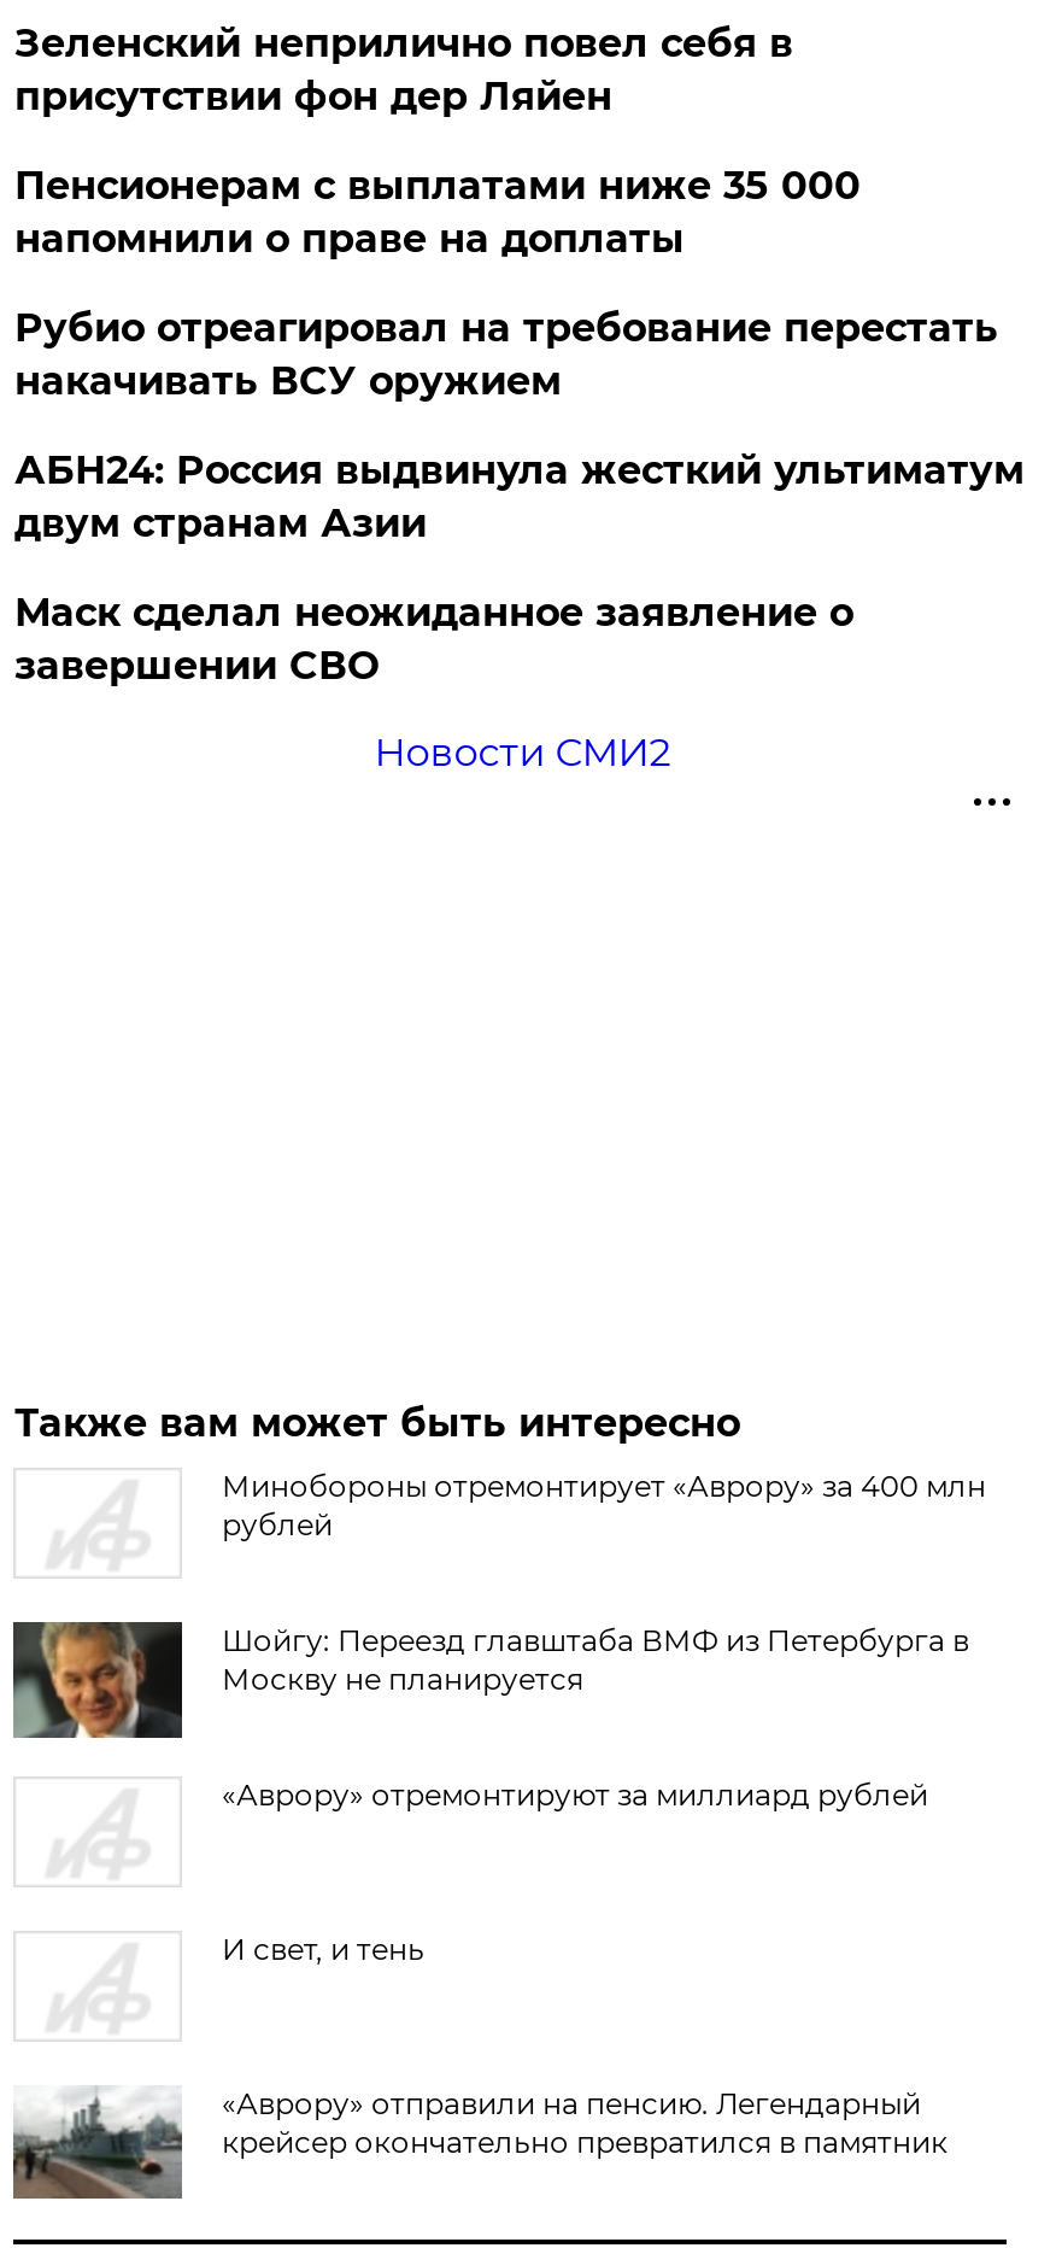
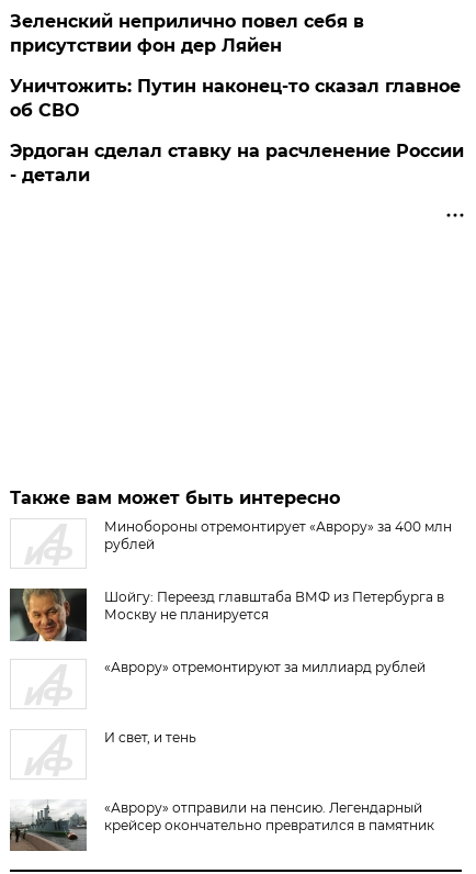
[14,163,1024,775] Пенсионерам с выплатами ниже 35 000 | напомнили о праве на доплаты | Рубио отреагировал на требование перестать | накачивать ВСУ оружием | АБН24: Россия выдвинула жесткий ультиматум | двум странам Азии | Маск сделал неожиданное заявление о | завершении СВО | Новости СМИ2 -> [10,76,464,185] Уничтожить: Путин наконец-то сказал главное | об СВО | Эрдоган сделал ставку на расчленение России | - детали

